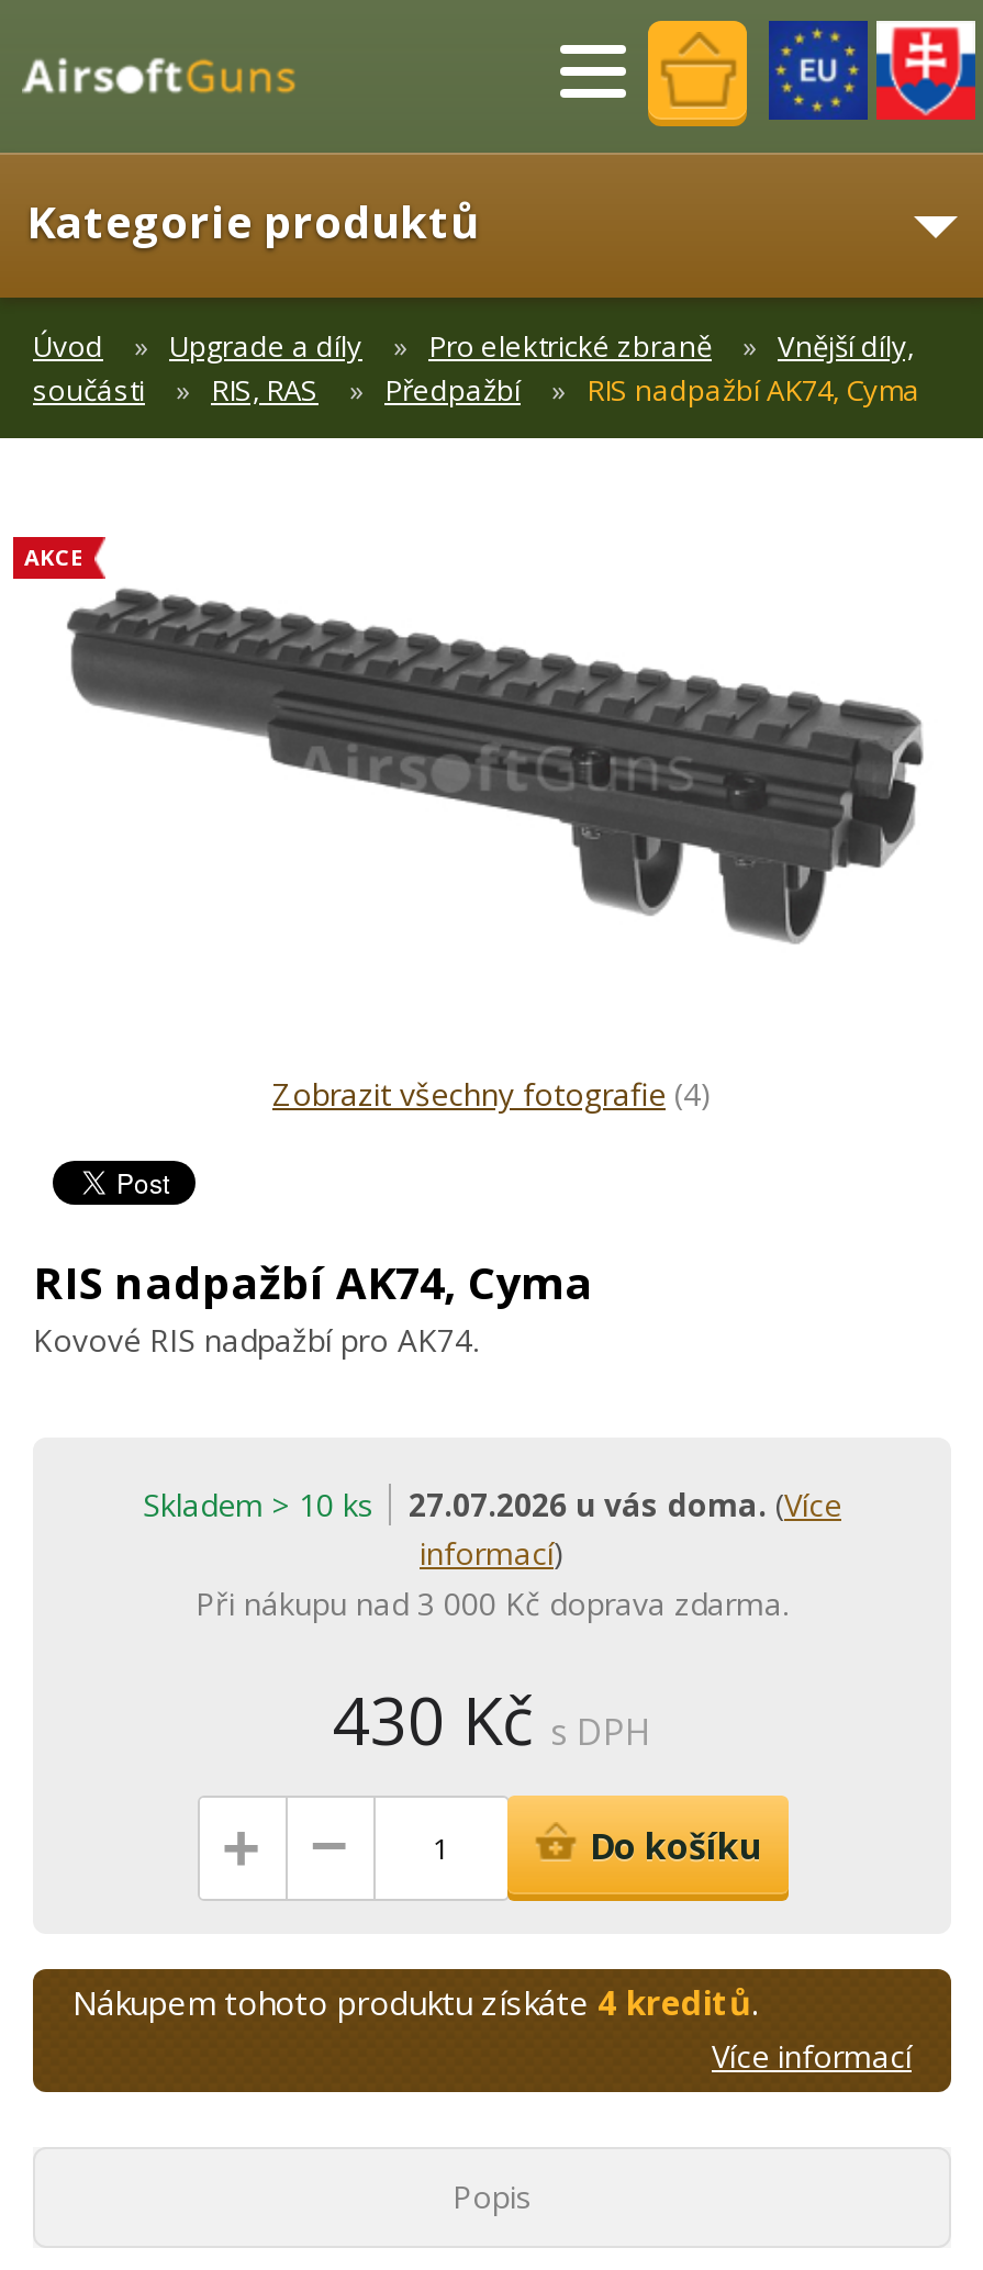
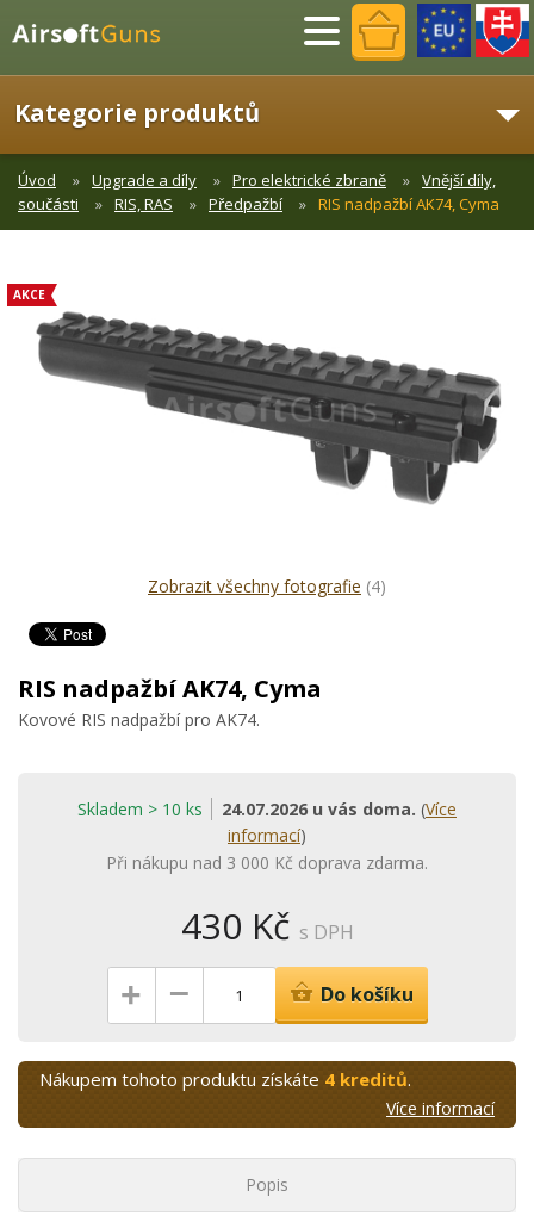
[409,1484,841,1525] 27.07.2026 u vás doma. (Více -> [222,798,457,820] 24.07.2026 u vás doma. (Více

